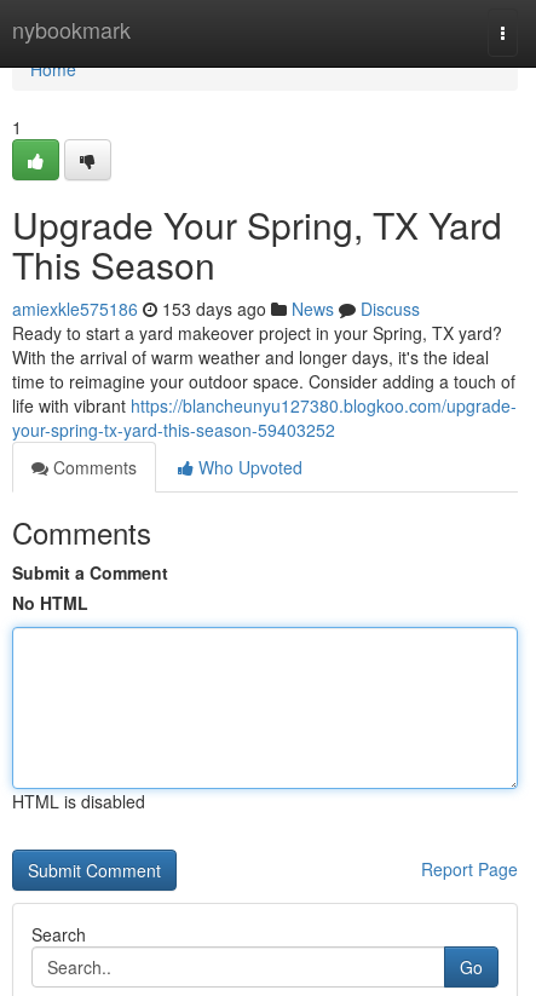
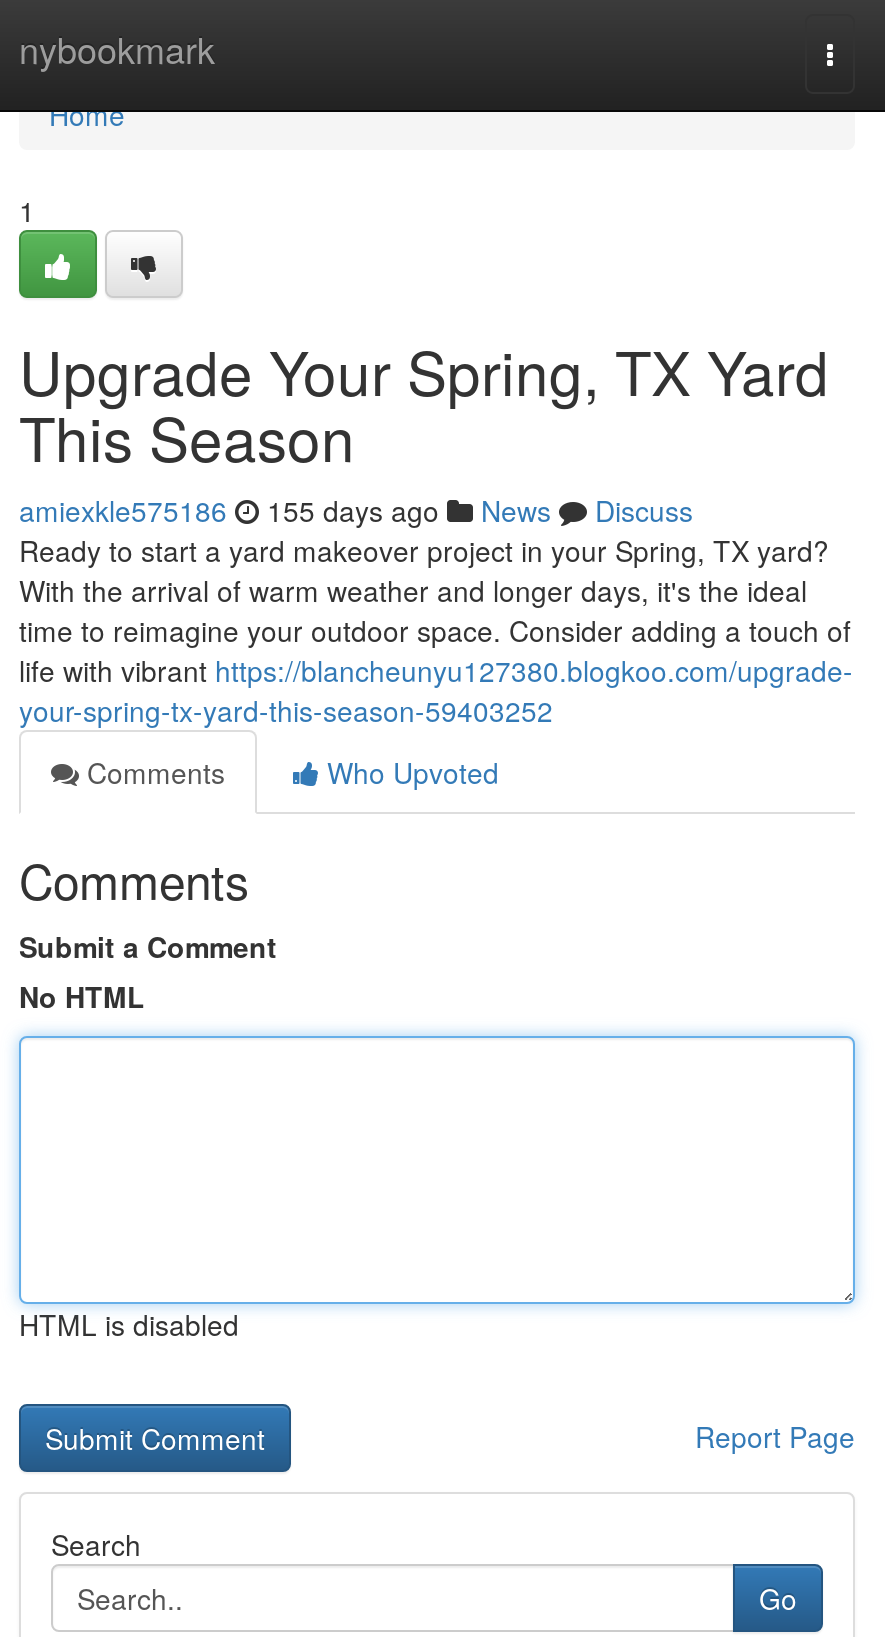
[12,297,420,321] amiexkle575186 153 days ago News Discuss -> [19,490,693,530] amiexkle575186 155 days ago News Discuss

